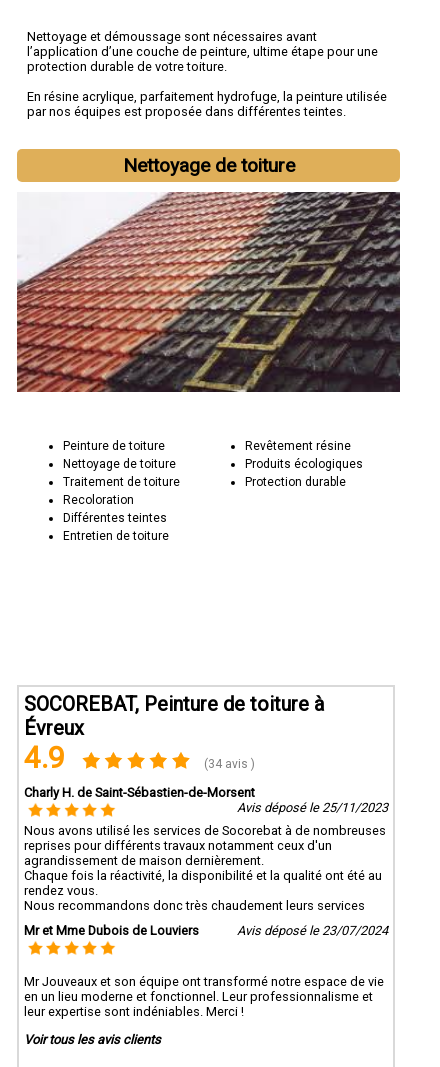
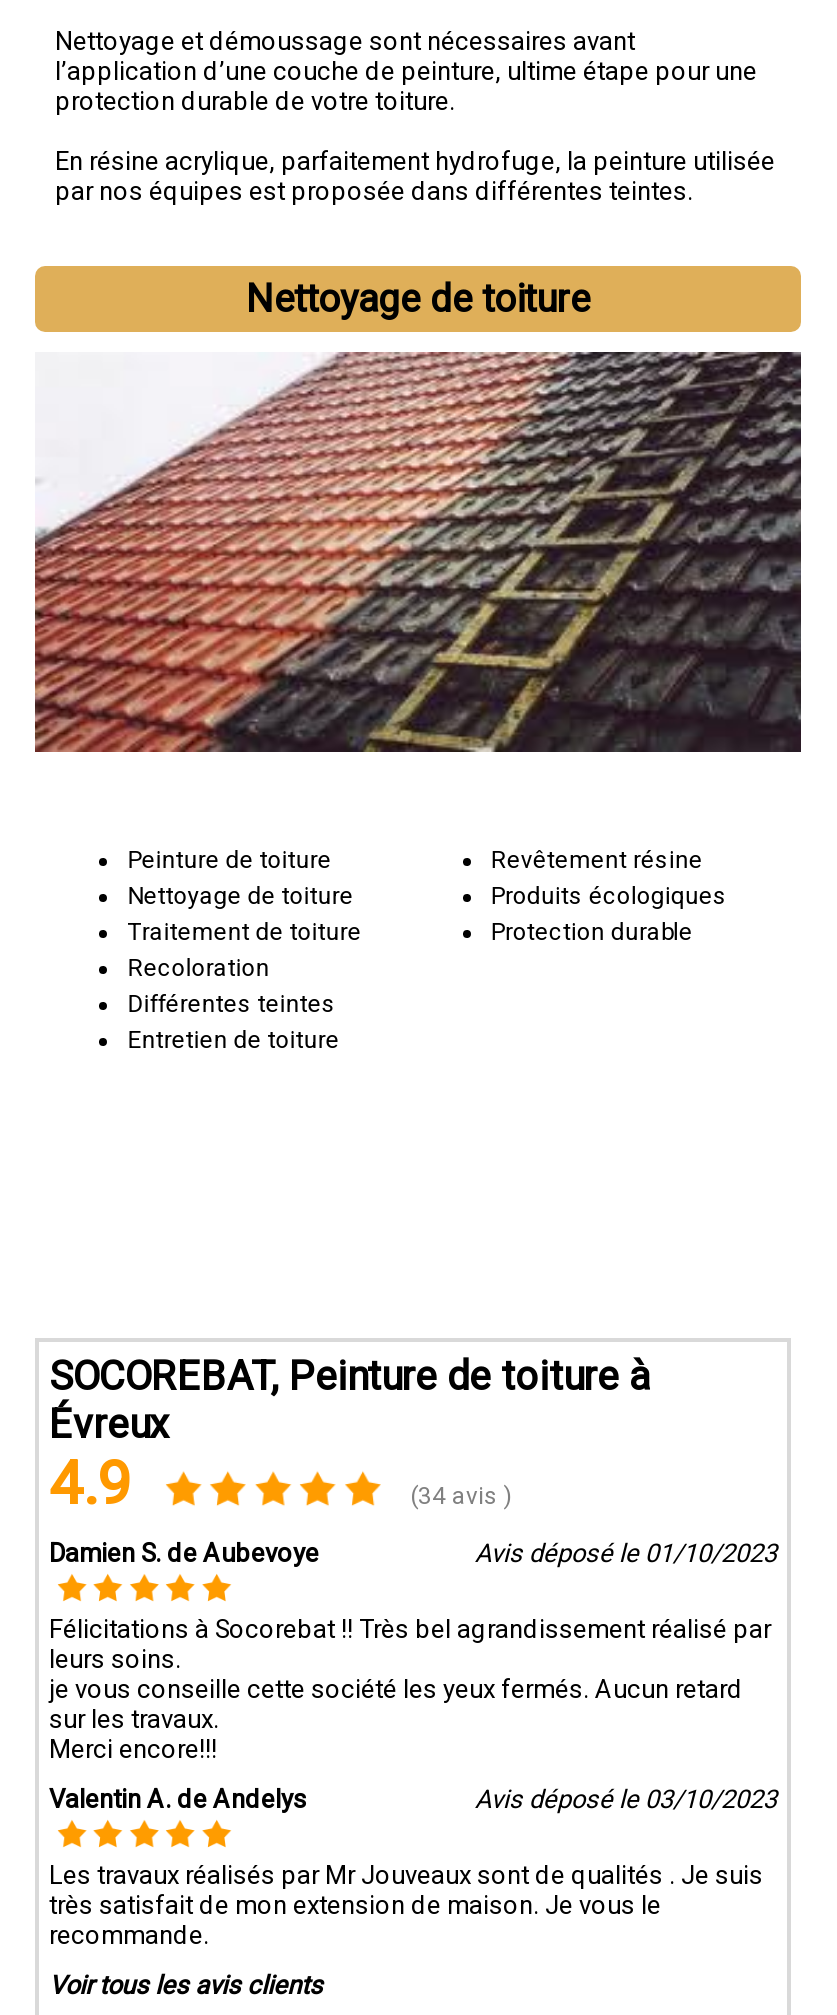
[24,785,388,815] Charly H. de Saint-Sébastien-de-Morsent | Avis déposé le 25/11/2023 -> [49,1539,777,1569] Damien S. de Aubevoye | Avis déposé le 01/10/2023
[24,823,386,913] Nous avons utilisé les services de Socorebat à de nombreuses | reprises pour différents travaux notamment ceux d'un | agrandissement de maison dernièrement. | Chaque fois la réactivité, la disponibilité et la qualité ont été au | rendez vous. | Nous recommandons donc très chaudement leurs services -> [49,1615,771,1765] Félicitations à Socorebat !! Très bel agrandissement réalisé par | leurs soins. | je vous conseille cette société les yeux fermés. Aucun retard | sur les travaux. | Merci encore!!!
[24,923,388,938] Mr et Mme Dubois de Louviers | Avis déposé le 23/07/2024 -> [49,1785,777,1815] Valentin A. de Andelys | Avis déposé le 03/10/2023
[24,974,384,1019] Mr Jouveaux et son équipe ont transformé notre espace de vie | en un lieu moderne et fonctionnel. Leur professionnalisme et | leur expertise sont indéniables. Merci ! -> [49,1861,763,1951] Les travaux réalisés par Mr Jouveaux sont de qualités . Je suis | très satisfait de mon extension de maison. Je vous le | recommande.

